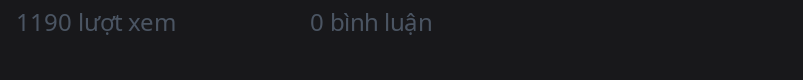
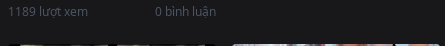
[16,5,176,39] 1190 lượt xem -> [8,3,88,20] 1189 lượt xem

